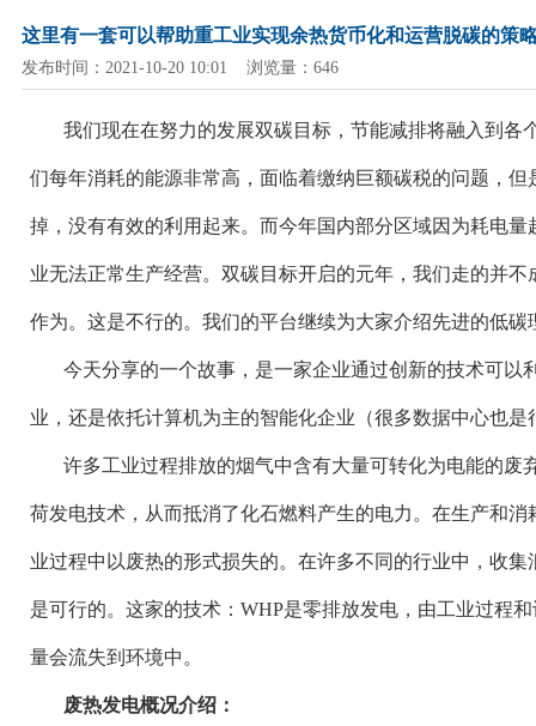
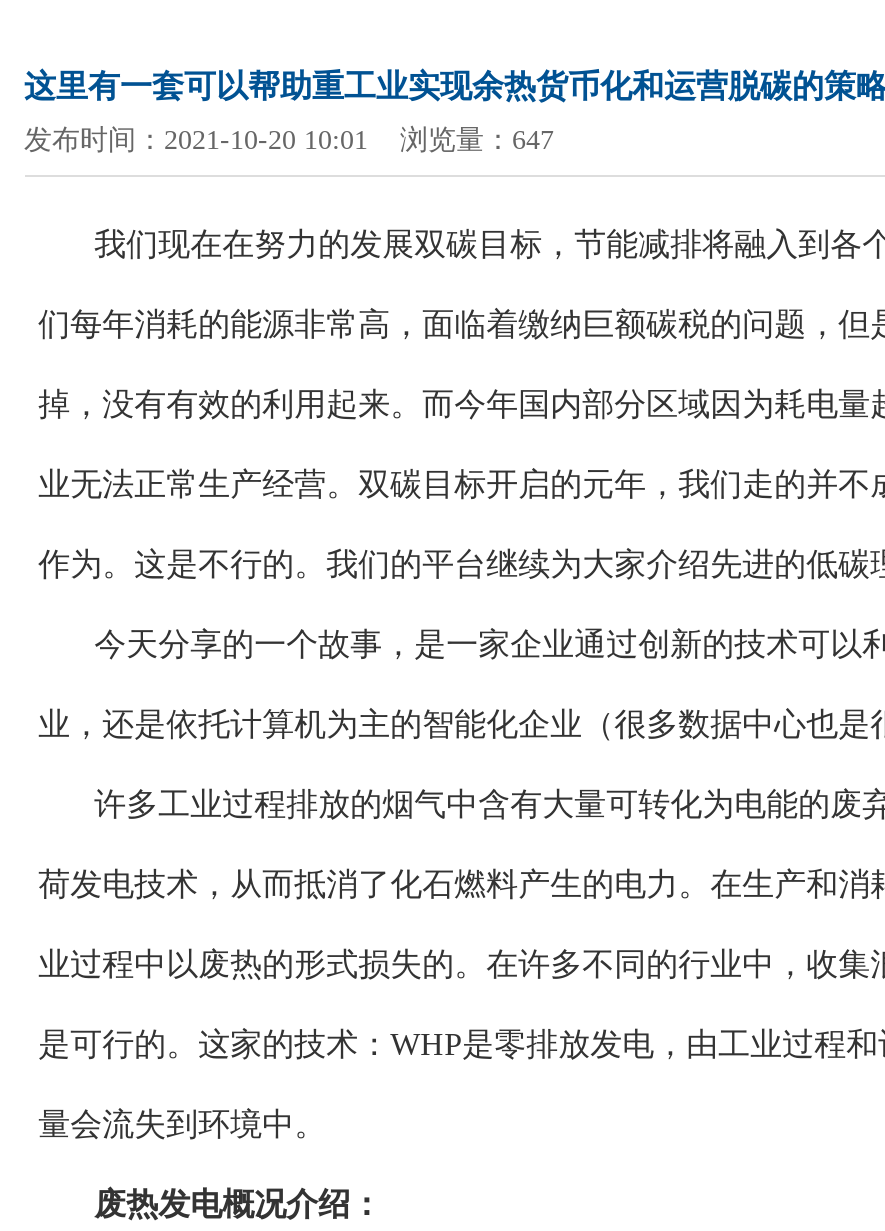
[21,59,357,77] 发布时间：2021-10-20 10:01 浏览量：646 -> [24,125,586,155] 发布时间：2021-10-20 10:01 浏览量：647

